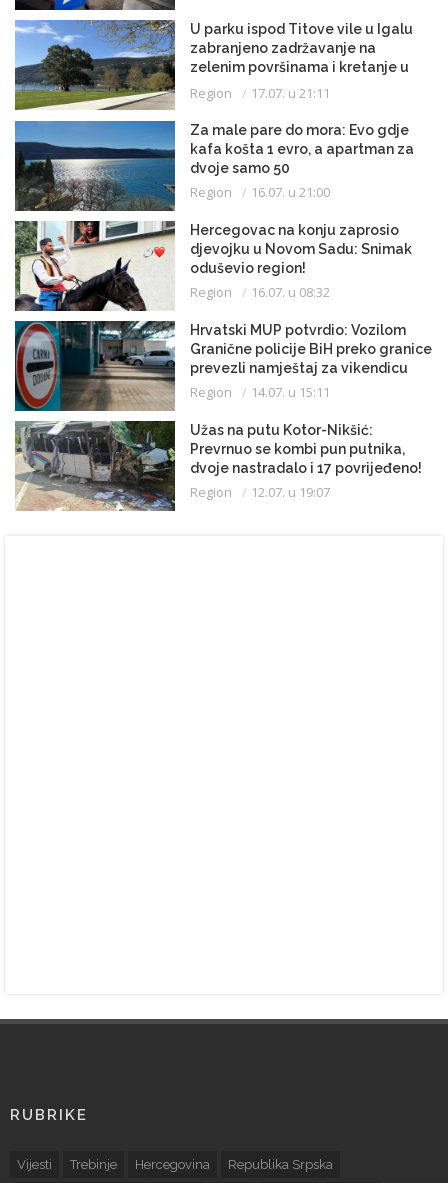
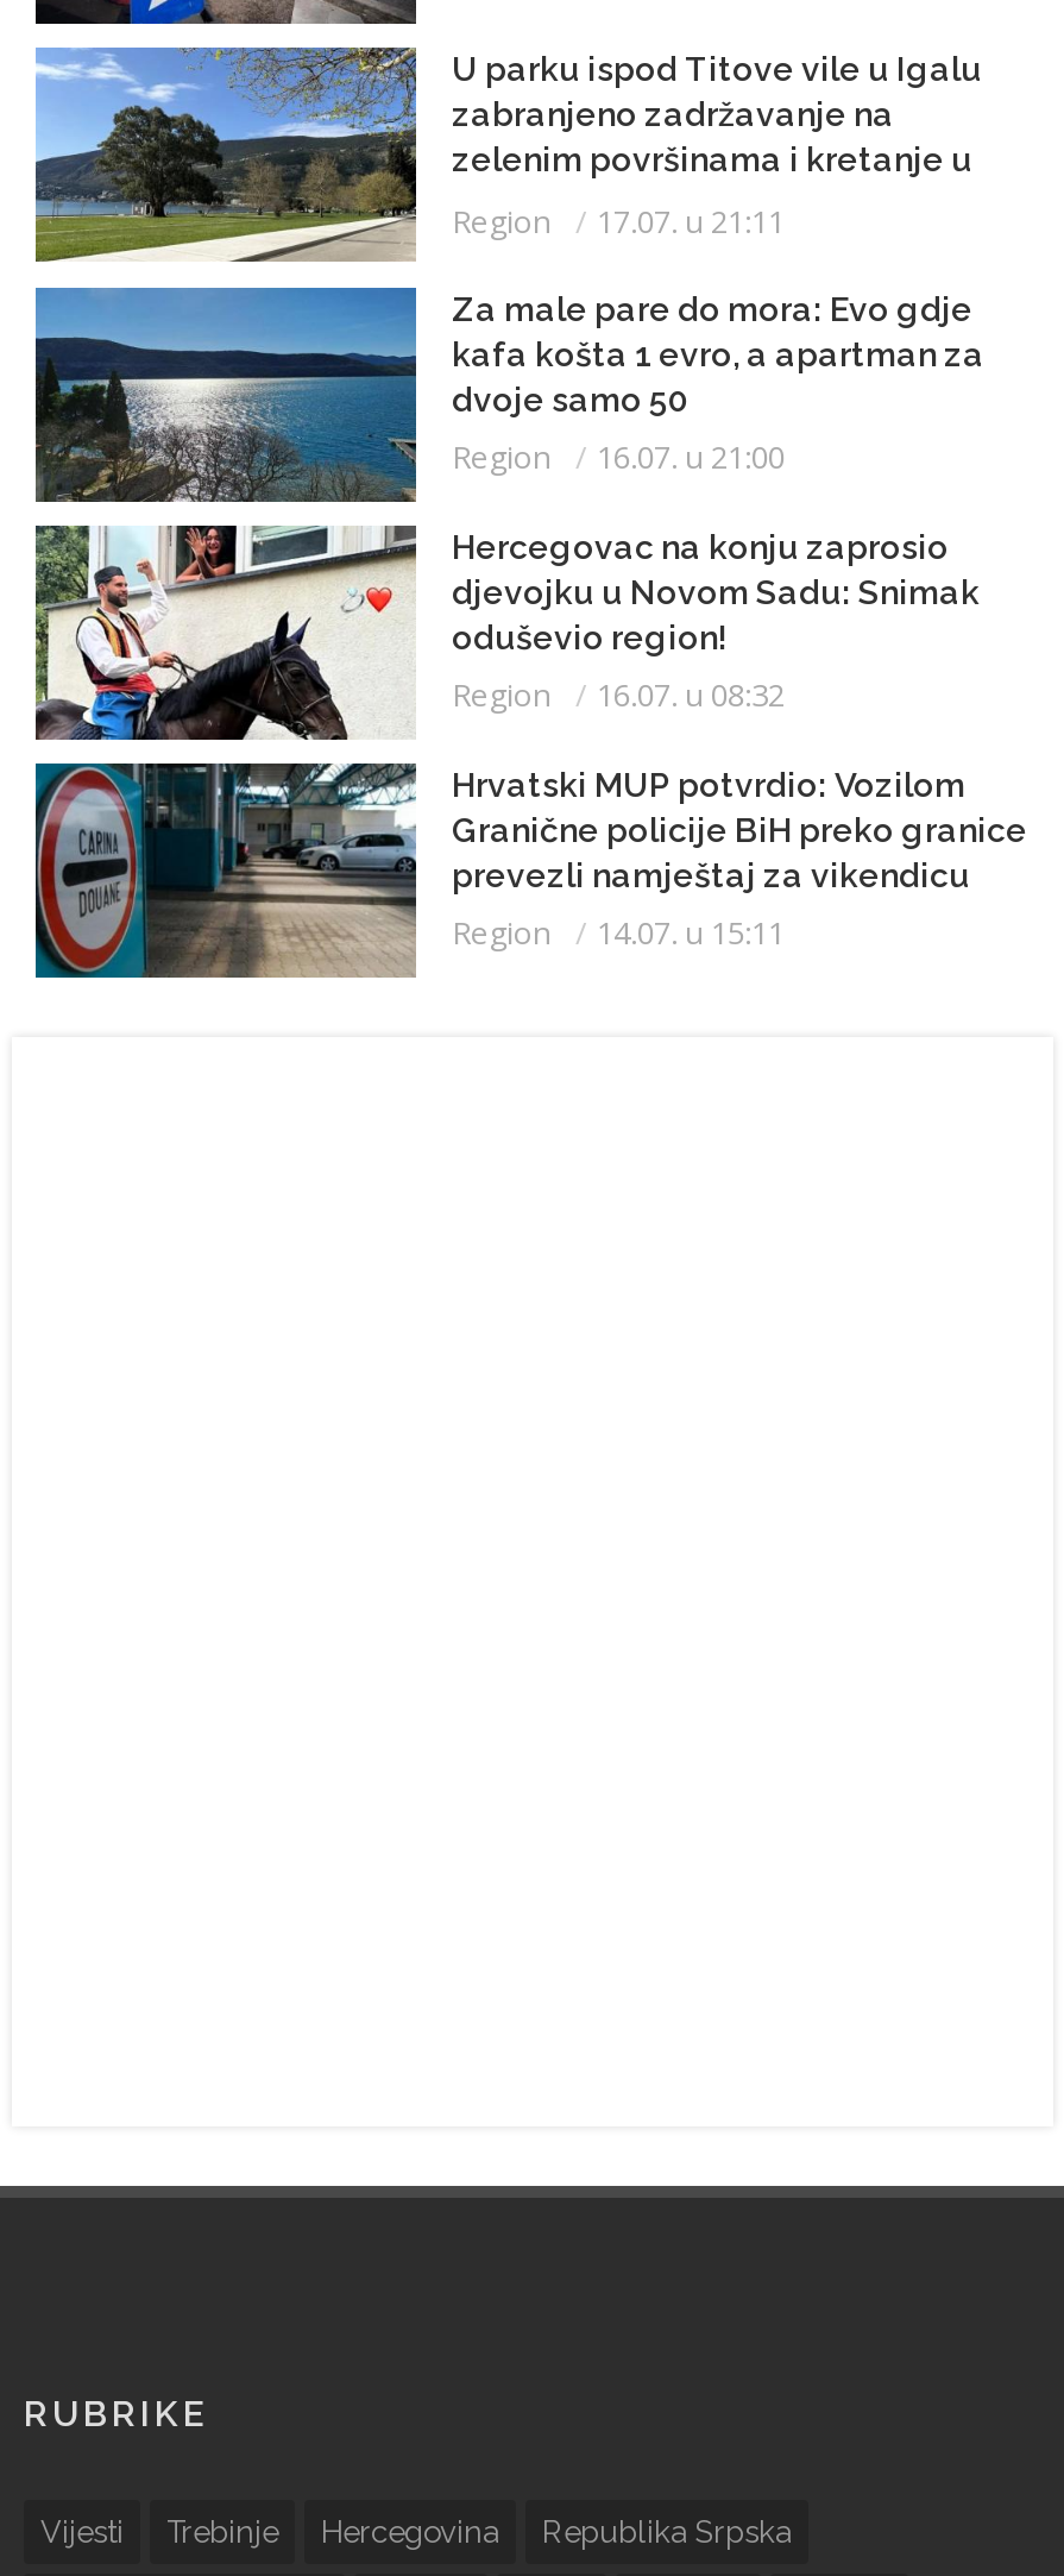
[14,420,422,511] [image] | Užas na putu Kotor-Nikšić: | Prevrnuo se kombi pun putnika, | dvoje nastradalo i 17 povrijeđeno! | Region | 12.07. u 19:07 -> none

